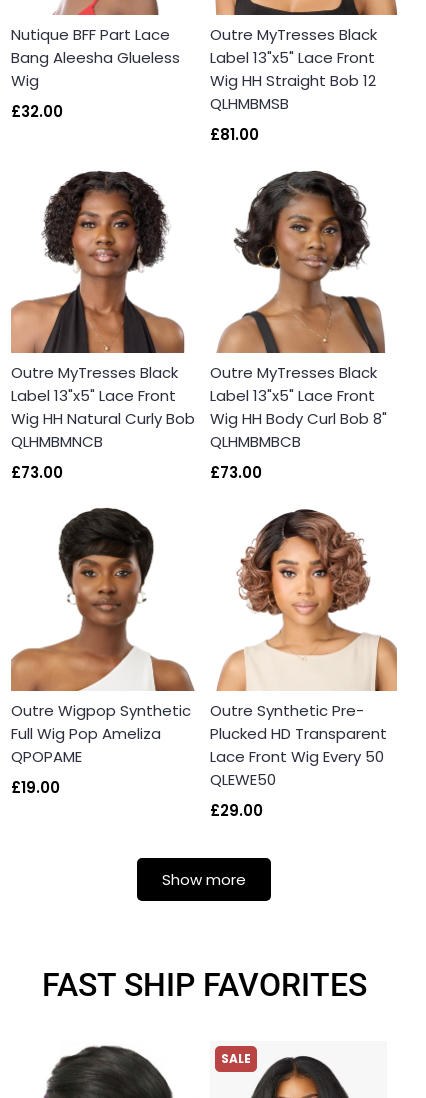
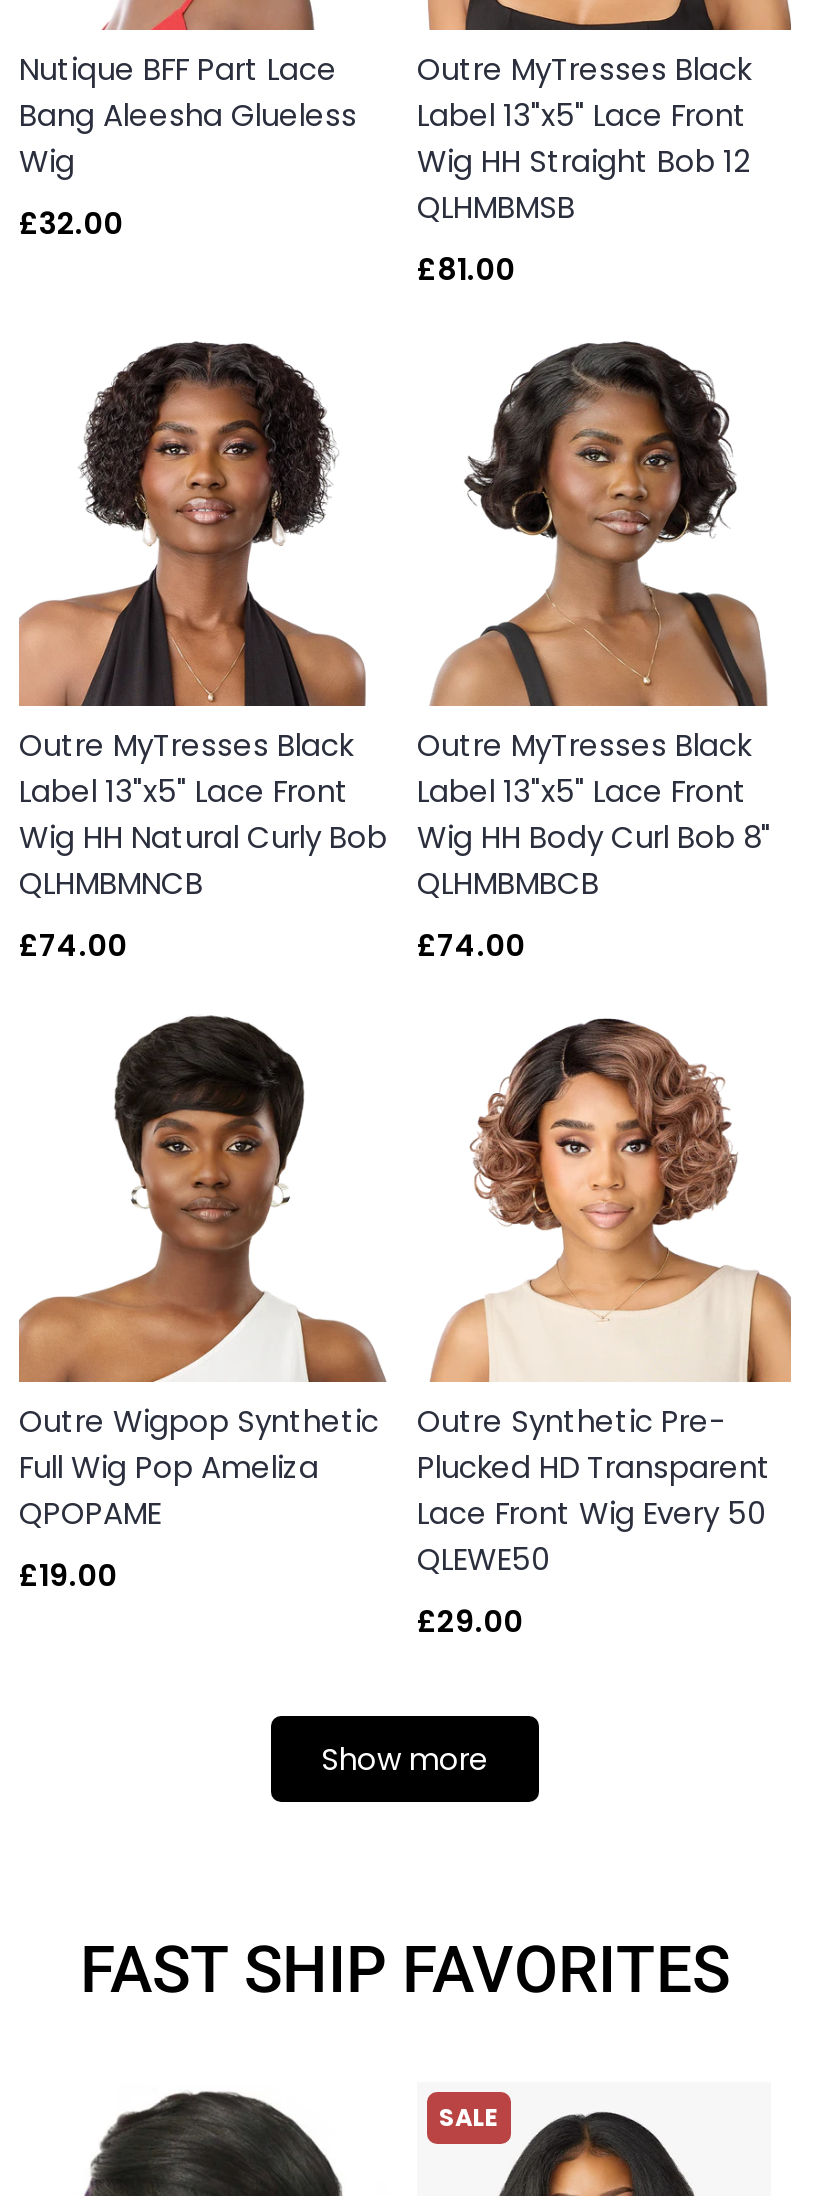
[11,462,63,483] £73.00 -> [19,925,127,967] £74.00
[210,462,262,483] £73.00 -> [417,925,525,967] £74.00

